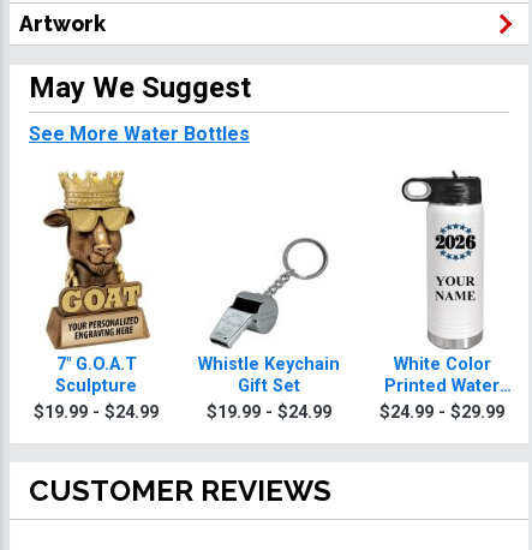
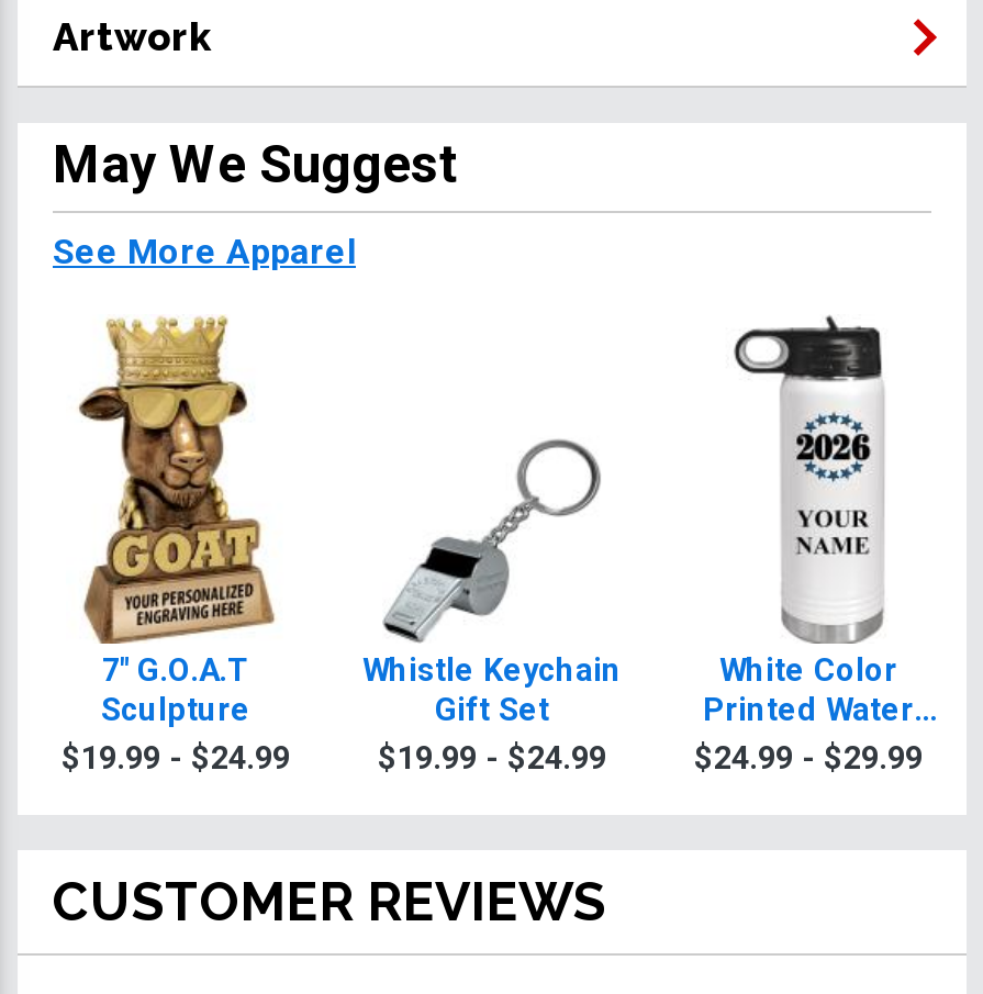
[29,123,250,146] See More Water Bottles -> [53,231,356,272] See More Apparel

